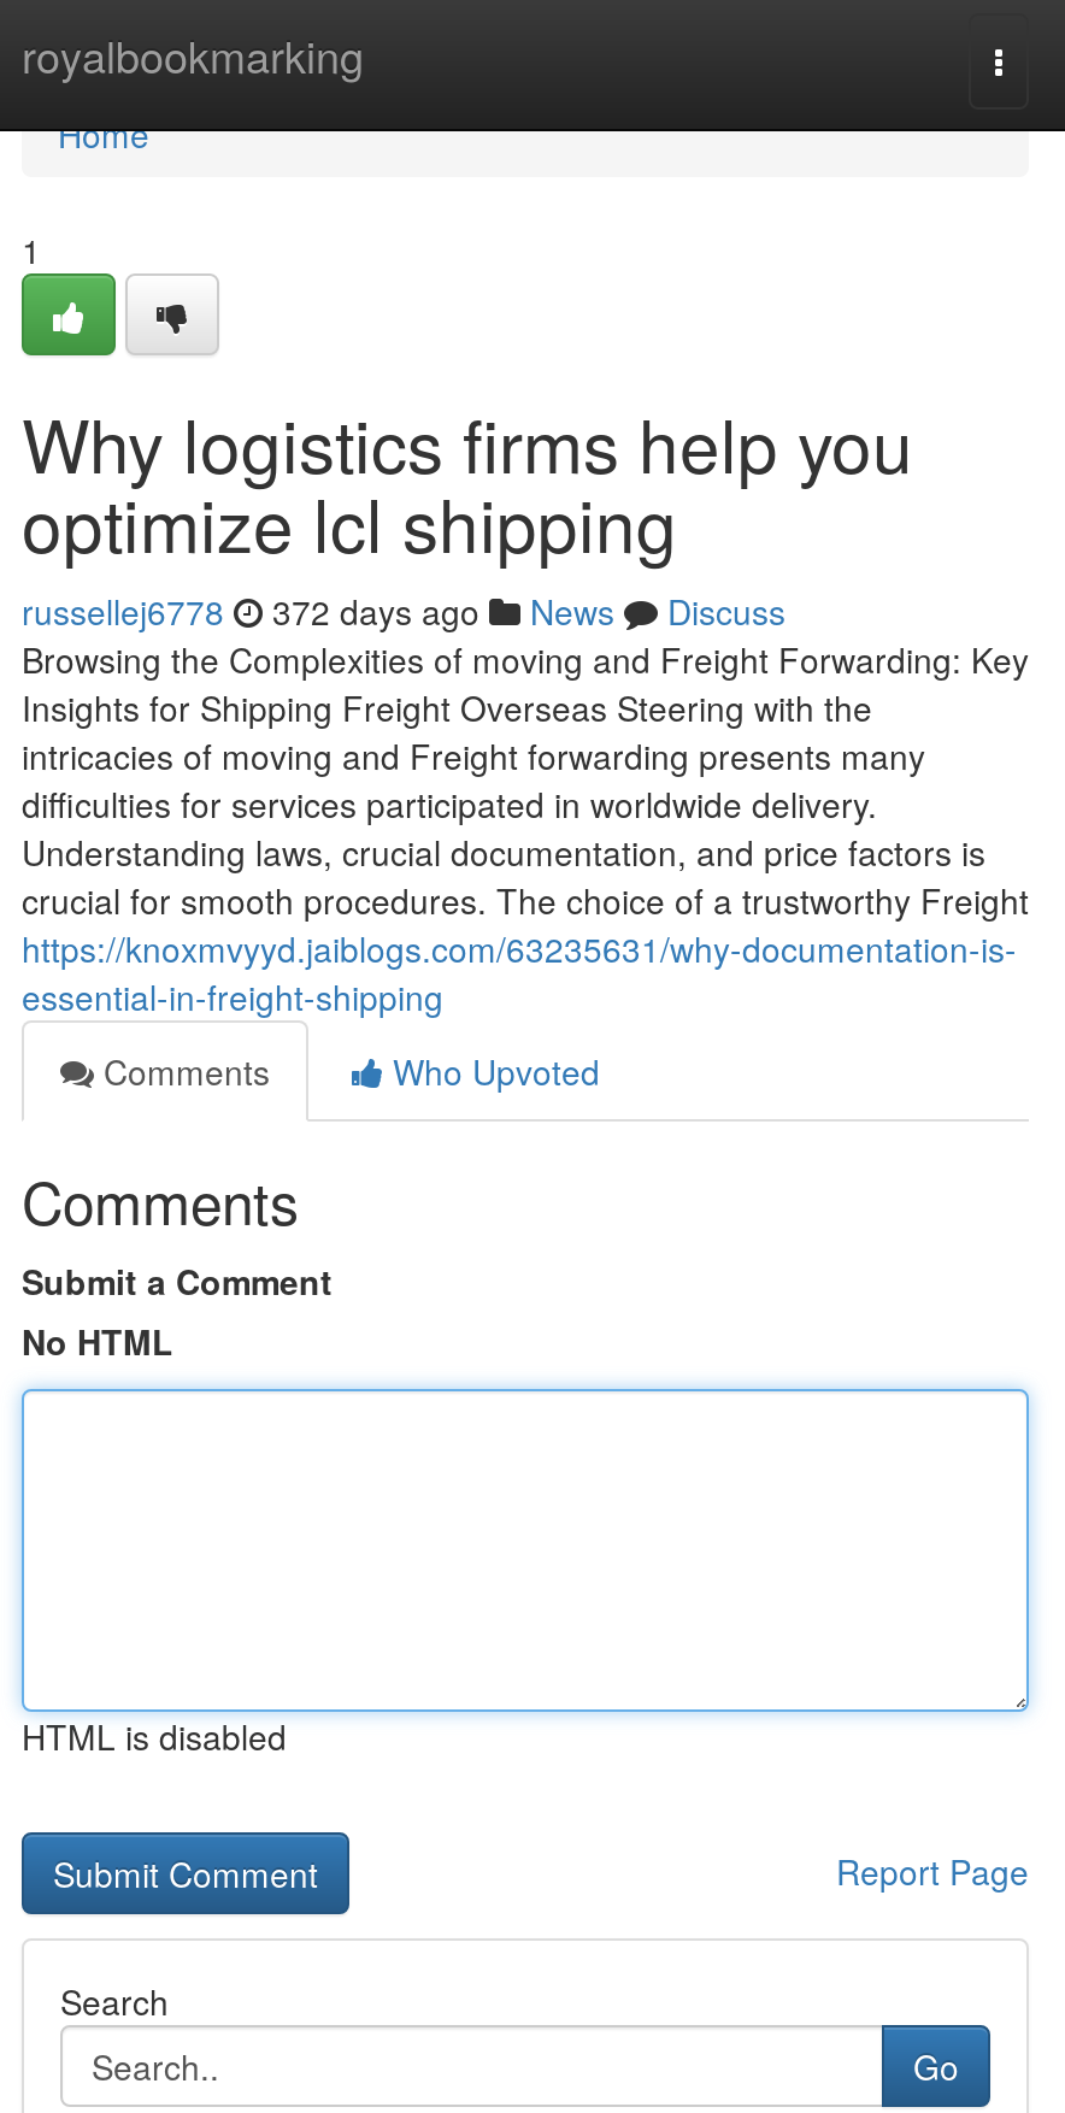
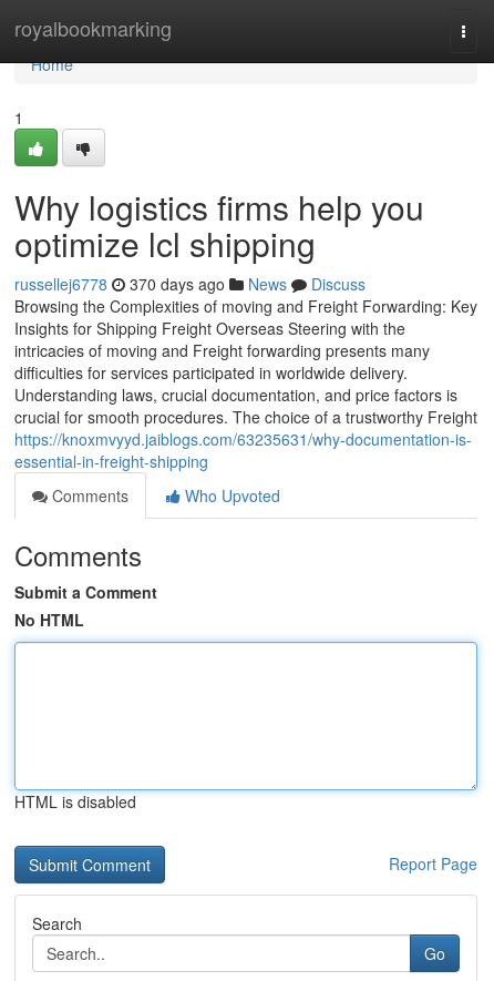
[22,587,785,635] russellej6778 372 days ago News Discuss -> [14,273,366,295] russellej6778 370 days ago News Discuss

